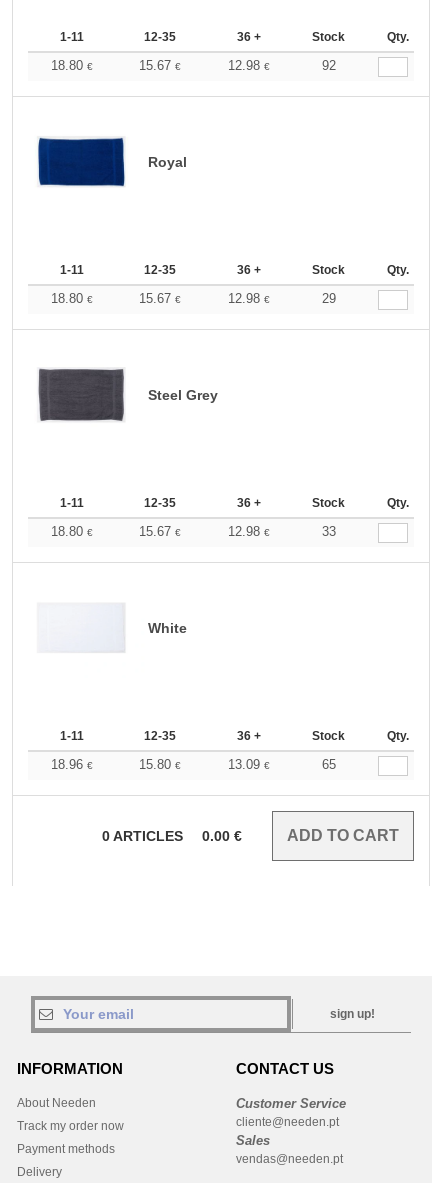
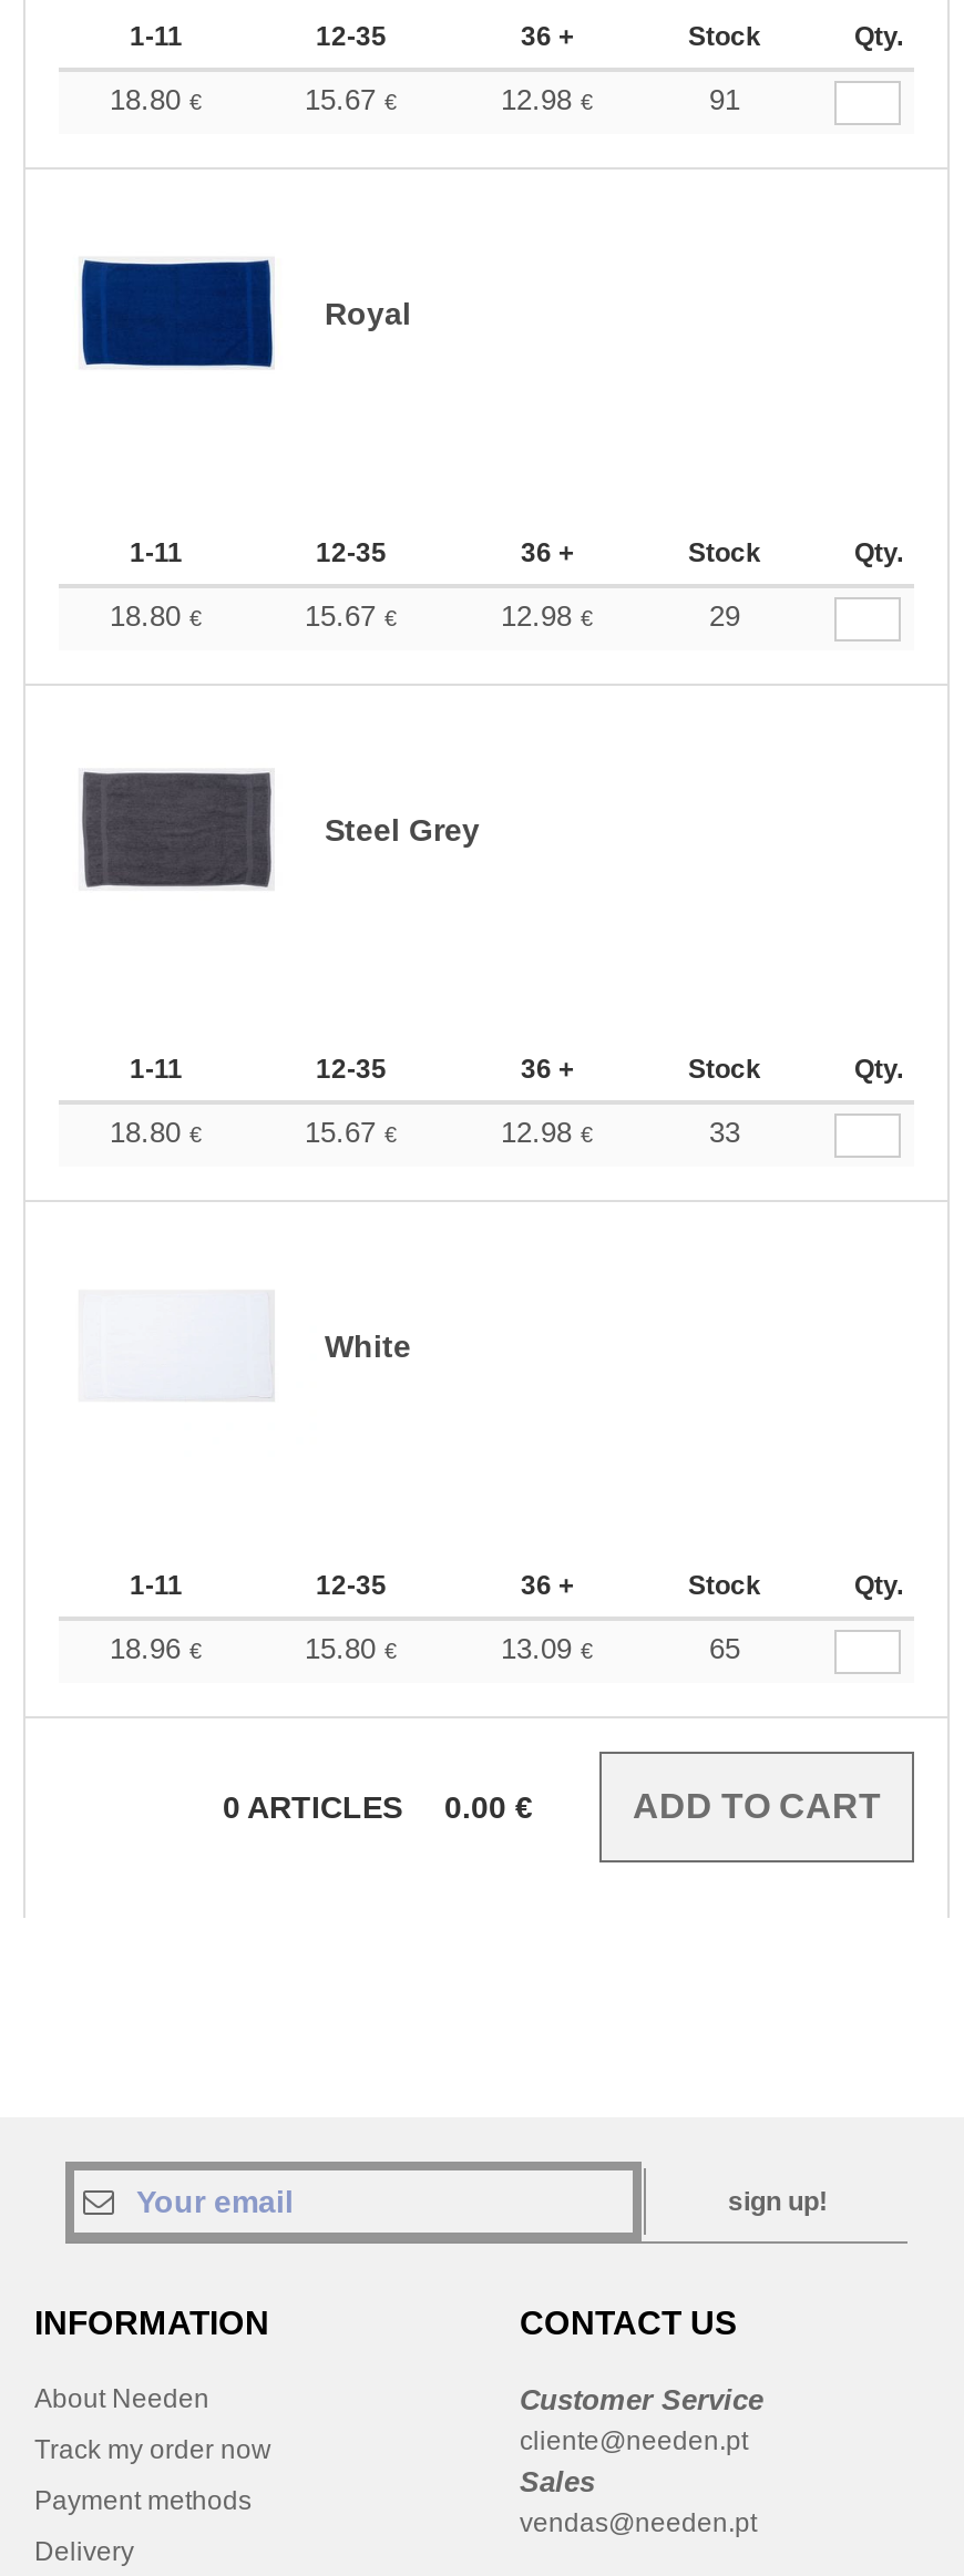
[321,58,335,73] 92 -> [709,84,740,117] 91

